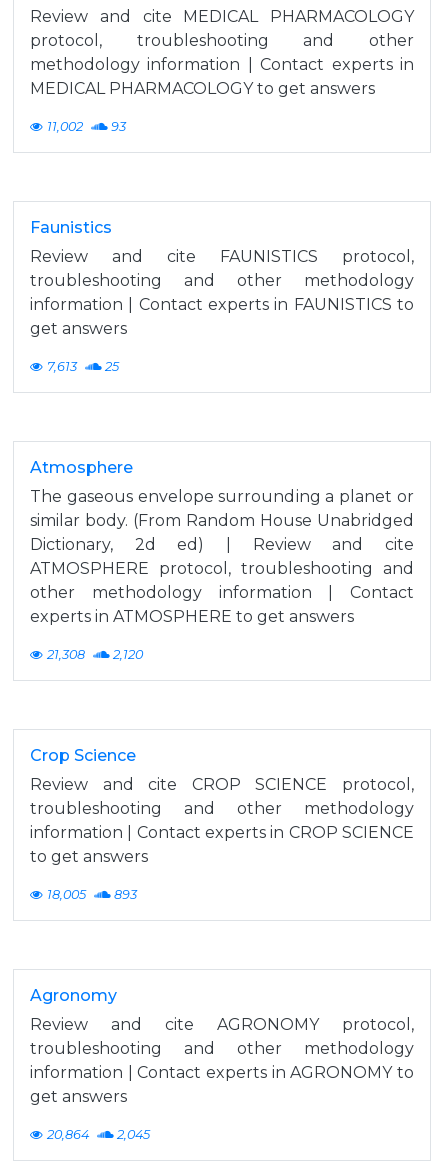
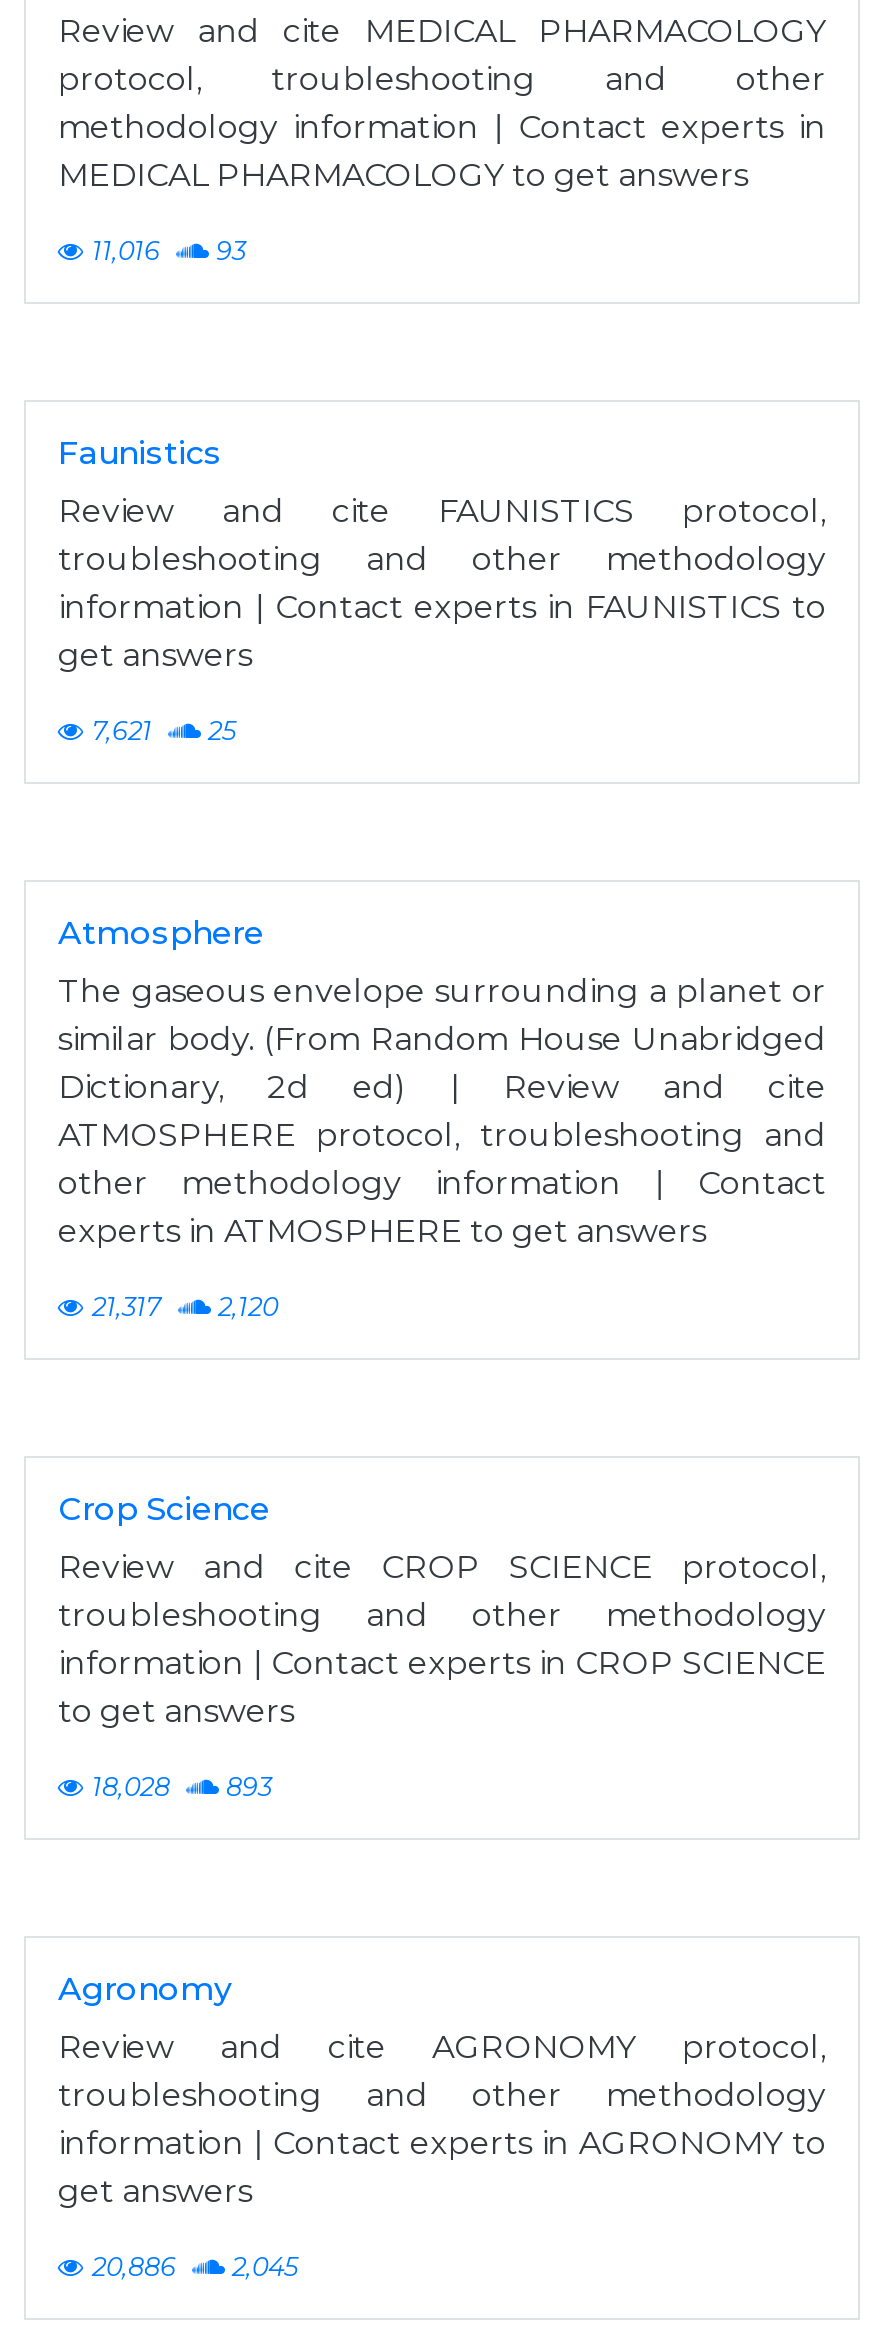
[47,119,126,134] 11,002 93 -> [92,235,246,265] 11,016 93
[47,359,119,374] 7,613 25 -> [92,715,236,745] 7,621 25
[47,647,143,662] 21,308 2,120 -> [92,1291,278,1321] 21,317 2,120
[47,887,137,902] 18,005 893 -> [92,1771,272,1801] 18,028 893
[47,1127,150,1142] 20,864 2,045 -> [92,2251,298,2281] 20,886 2,045

